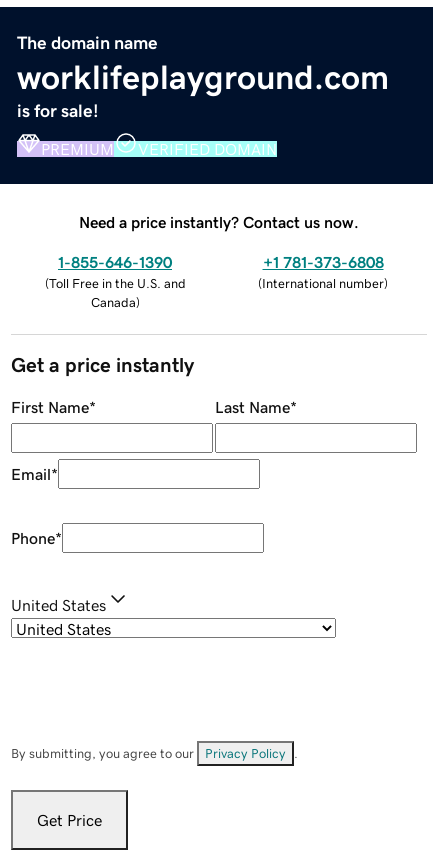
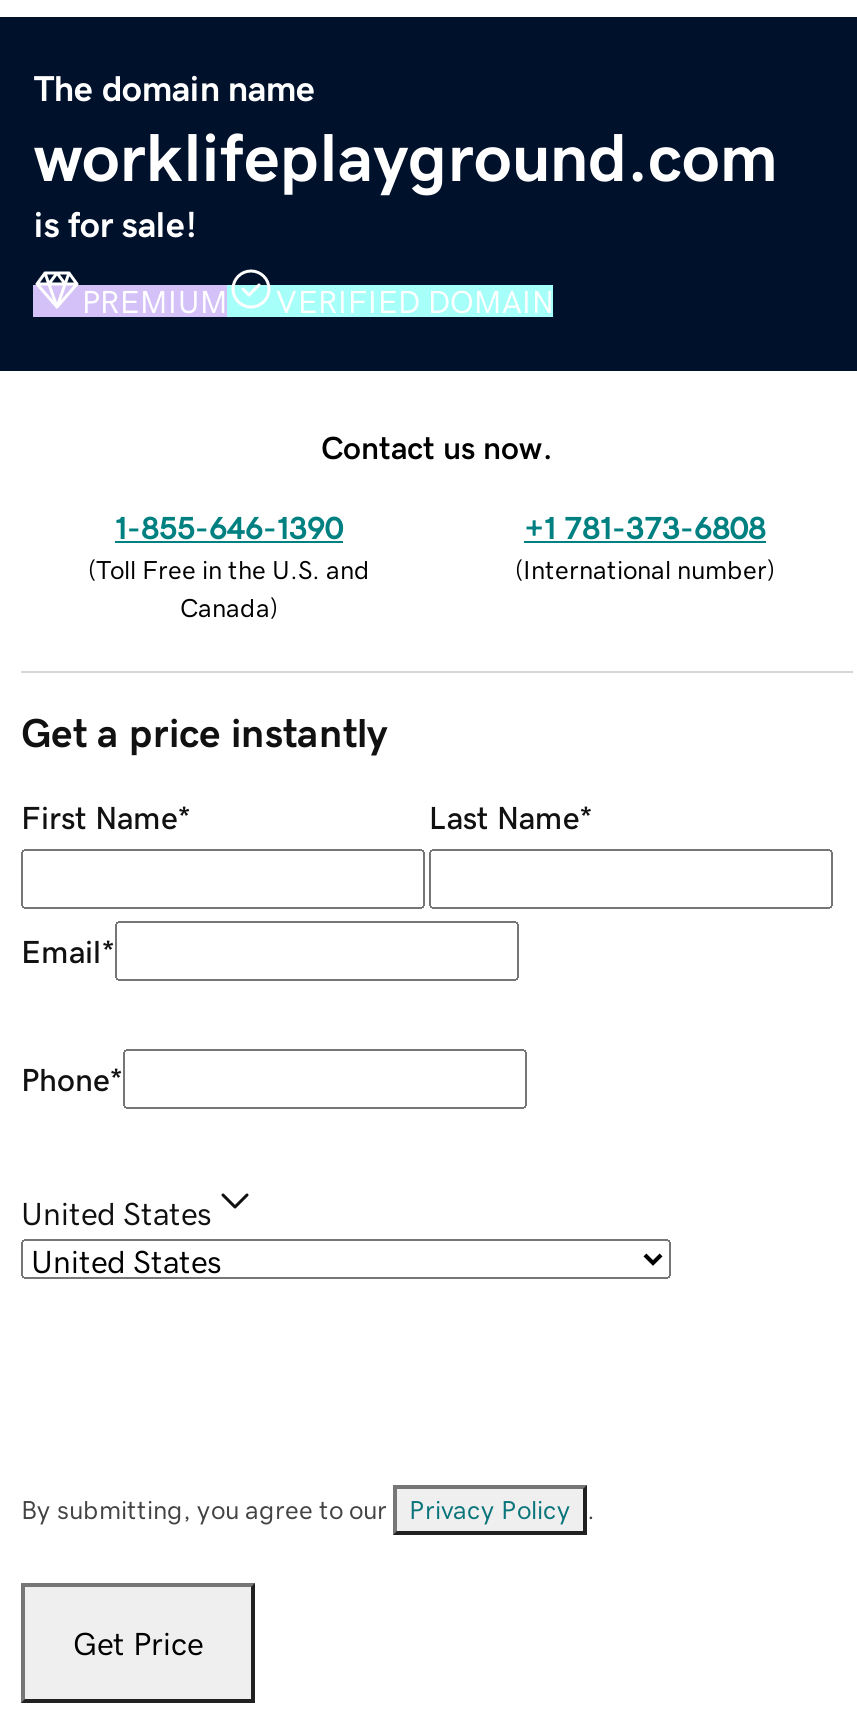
[79,214,359,230] Need a price instantly? Contact us now. -> [321,430,553,462] Contact us now.

